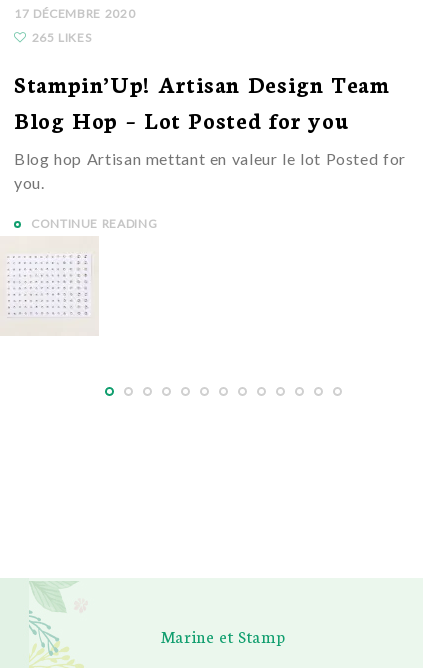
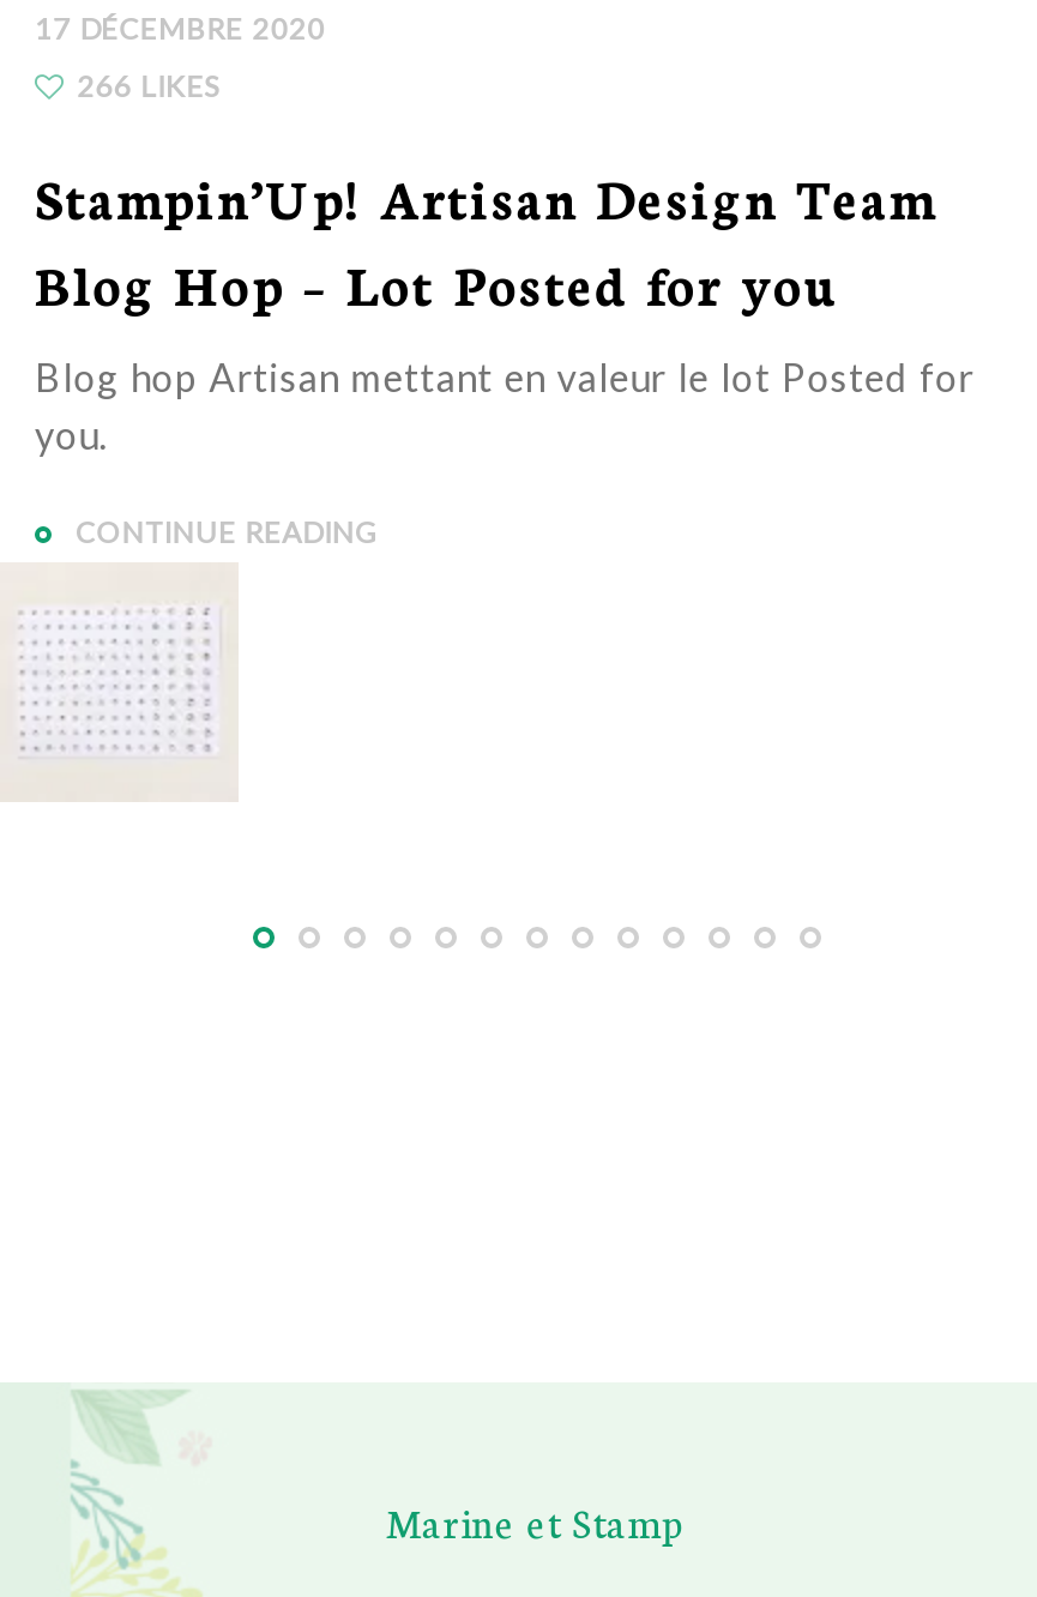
[32,30,91,45] 265 LIKES -> [77,68,220,104] 266 LIKES

